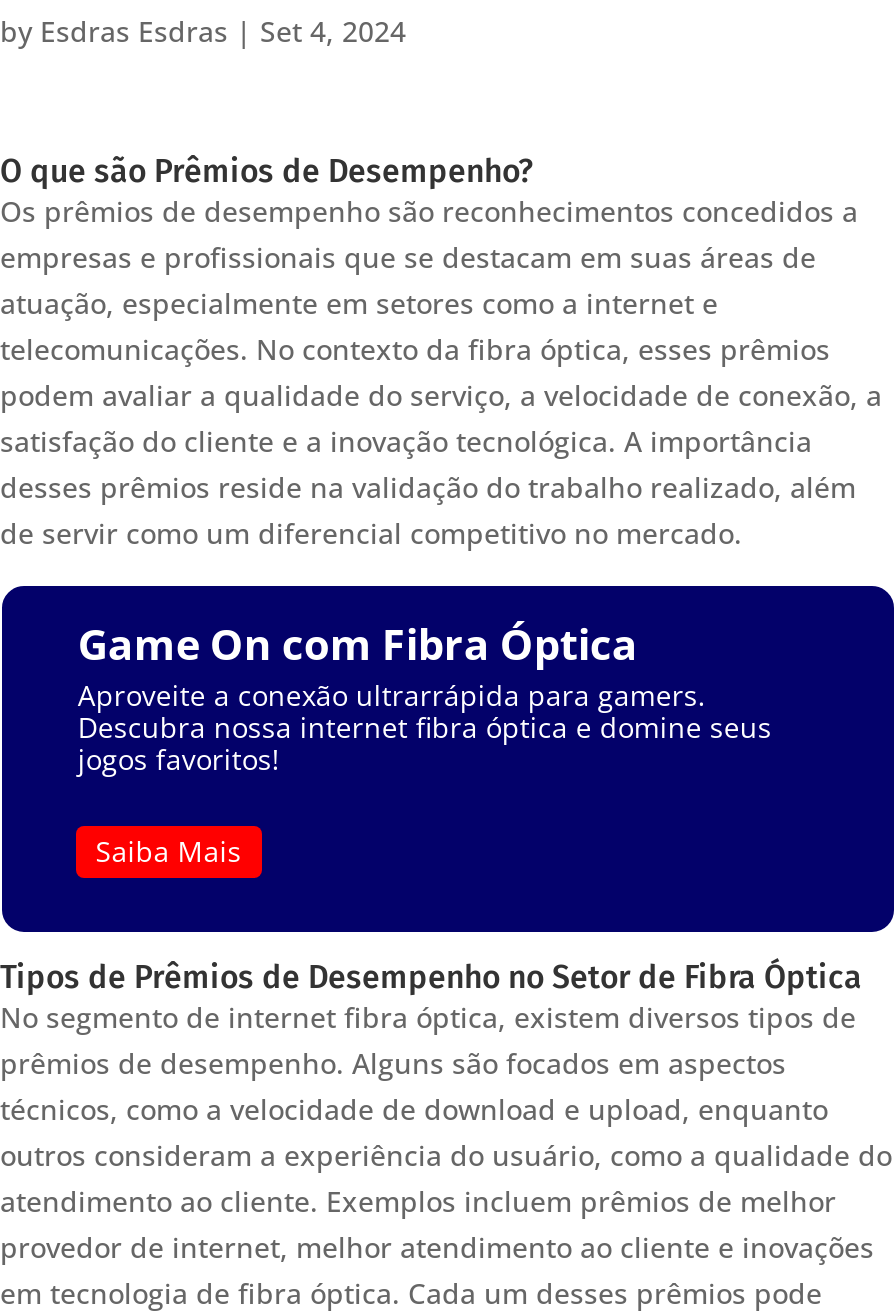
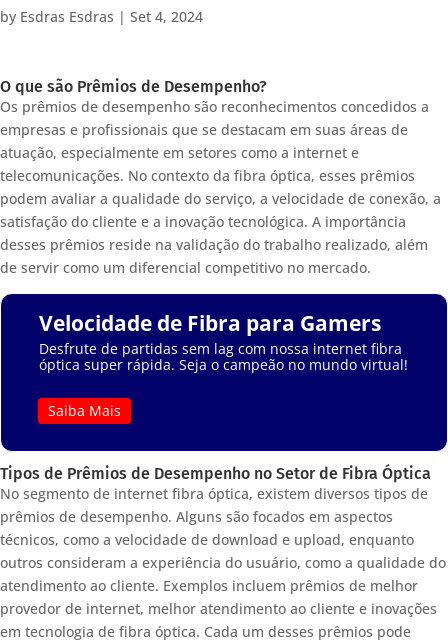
[78,617,772,779] Game On com Fibra Óptica | Aproveite a conexão ultrarrápida para gamers. | Descubra nossa internet fibra óptica e domine seus | jogos favoritos! -> [39,309,408,374] Velocidade de Fibra para Gamers | Desfrute de partidas sem lag com nossa internet fibra | óptica super rápida. Seja o campeão no mundo virtual!

